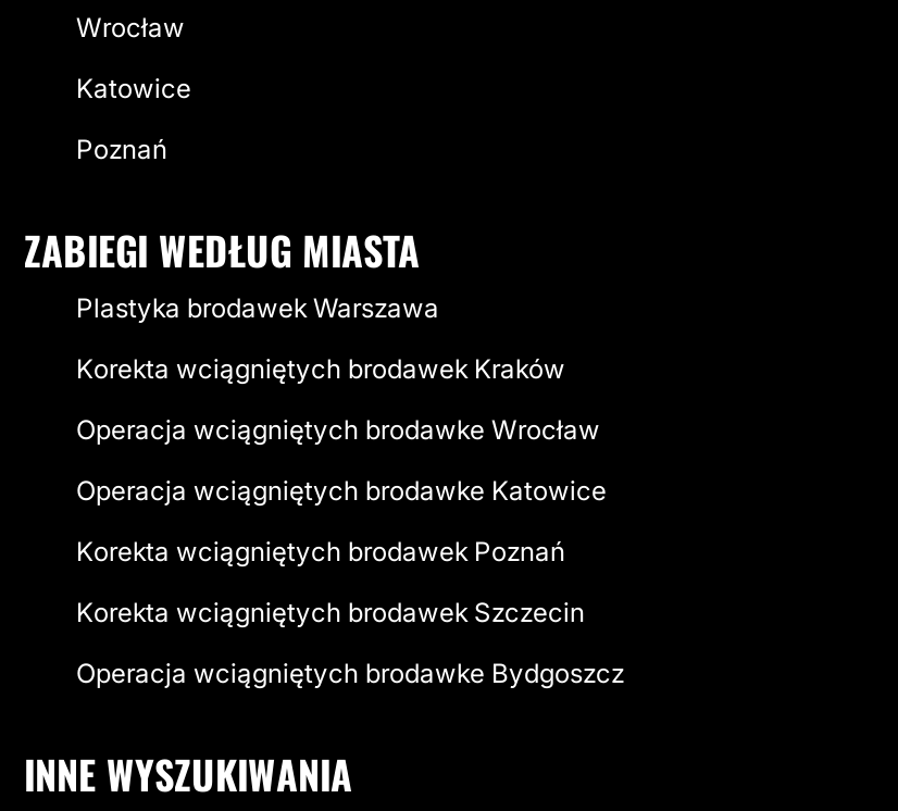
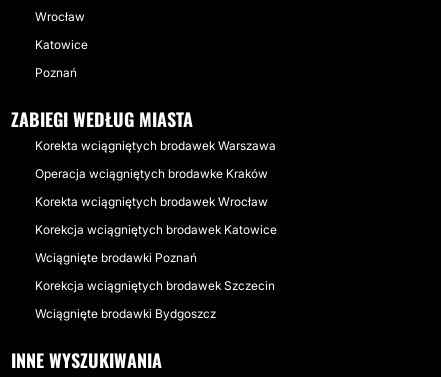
[76,291,439,324] Plastyka brodawek Warszawa -> [35,138,276,153] Korekta wciągniętych brodawek Warszawa
[76,352,565,385] Korekta wciągniętych brodawek Kraków -> [35,166,268,181] Operacja wciągniętych brodawke Kraków
[76,413,600,446] Operacja wciągniętych brodawke Wrocław -> [35,194,268,209] Korekta wciągniętych brodawek Wrocław
[76,474,607,507] Operacja wciągniętych brodawke Katowice -> [35,222,277,237] Korekcja wciągniętych brodawek Katowice
[76,535,565,567] Korekta wciągniętych brodawek Poznań -> [35,250,197,265] Wciągnięte brodawki Poznań
[76,596,585,628] Korekta wciągniętych brodawek Szczecin -> [35,278,275,293] Korekcja wciągniętych brodawek Szczecin
[76,657,624,689] Operacja wciągniętych brodawke Bydgoszcz -> [35,306,216,321] Wciągnięte brodawki Bydgoszcz

